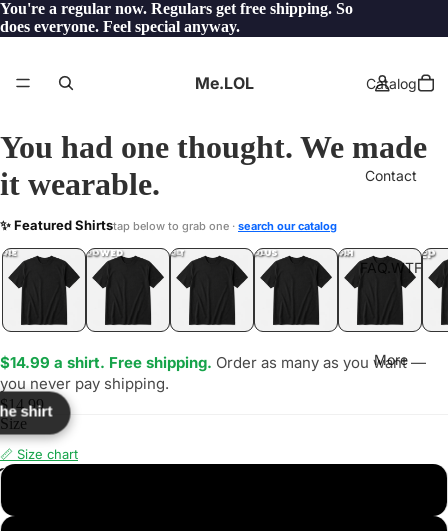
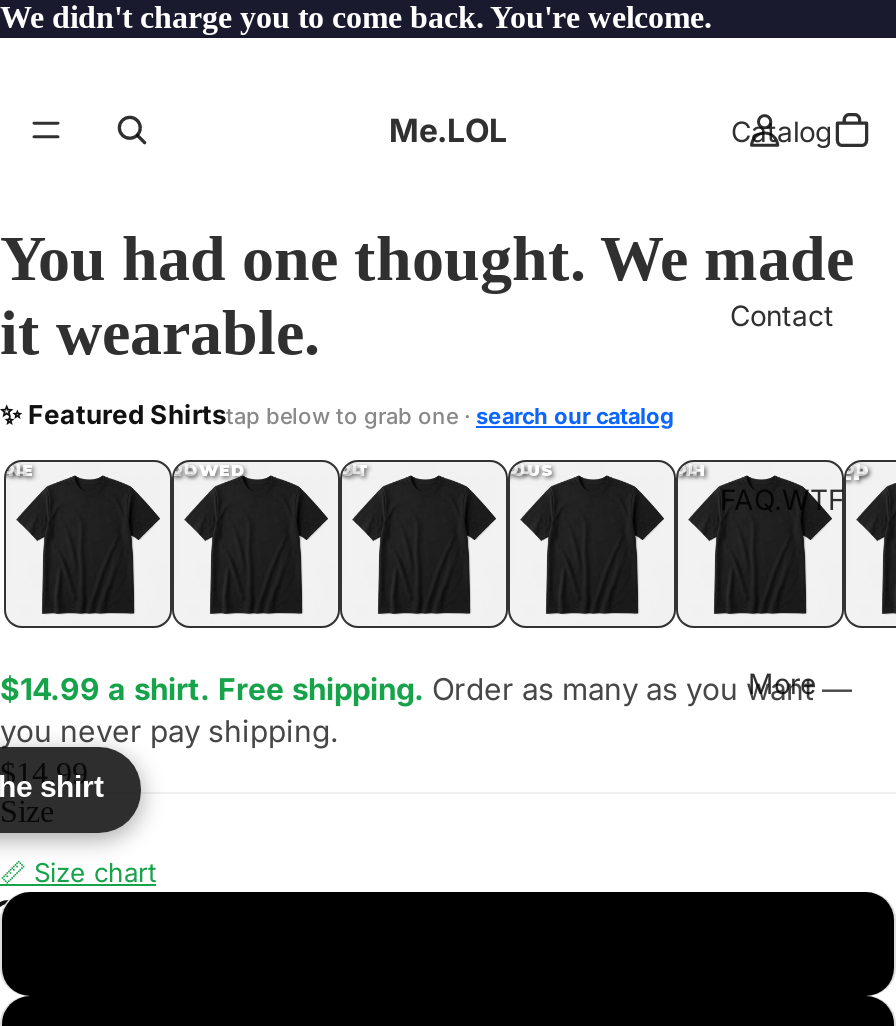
[0,0,353,35] You're a regular now. Regulars get free shipping. So | does everyone. Feel special anyway. -> [0,0,712,34] We didn't charge you to come back. You're welcome.

